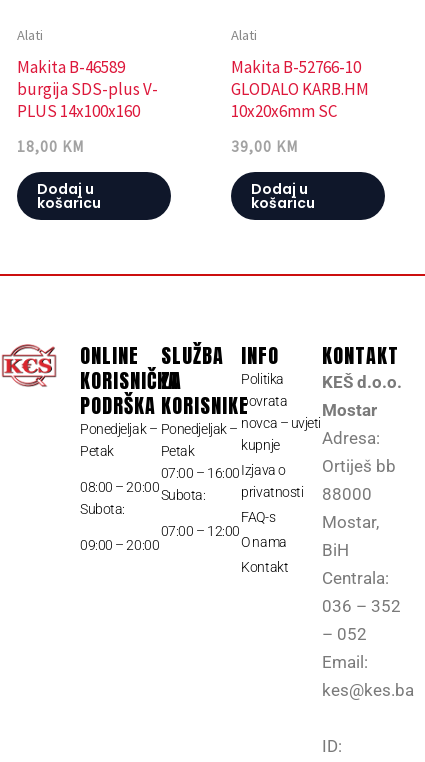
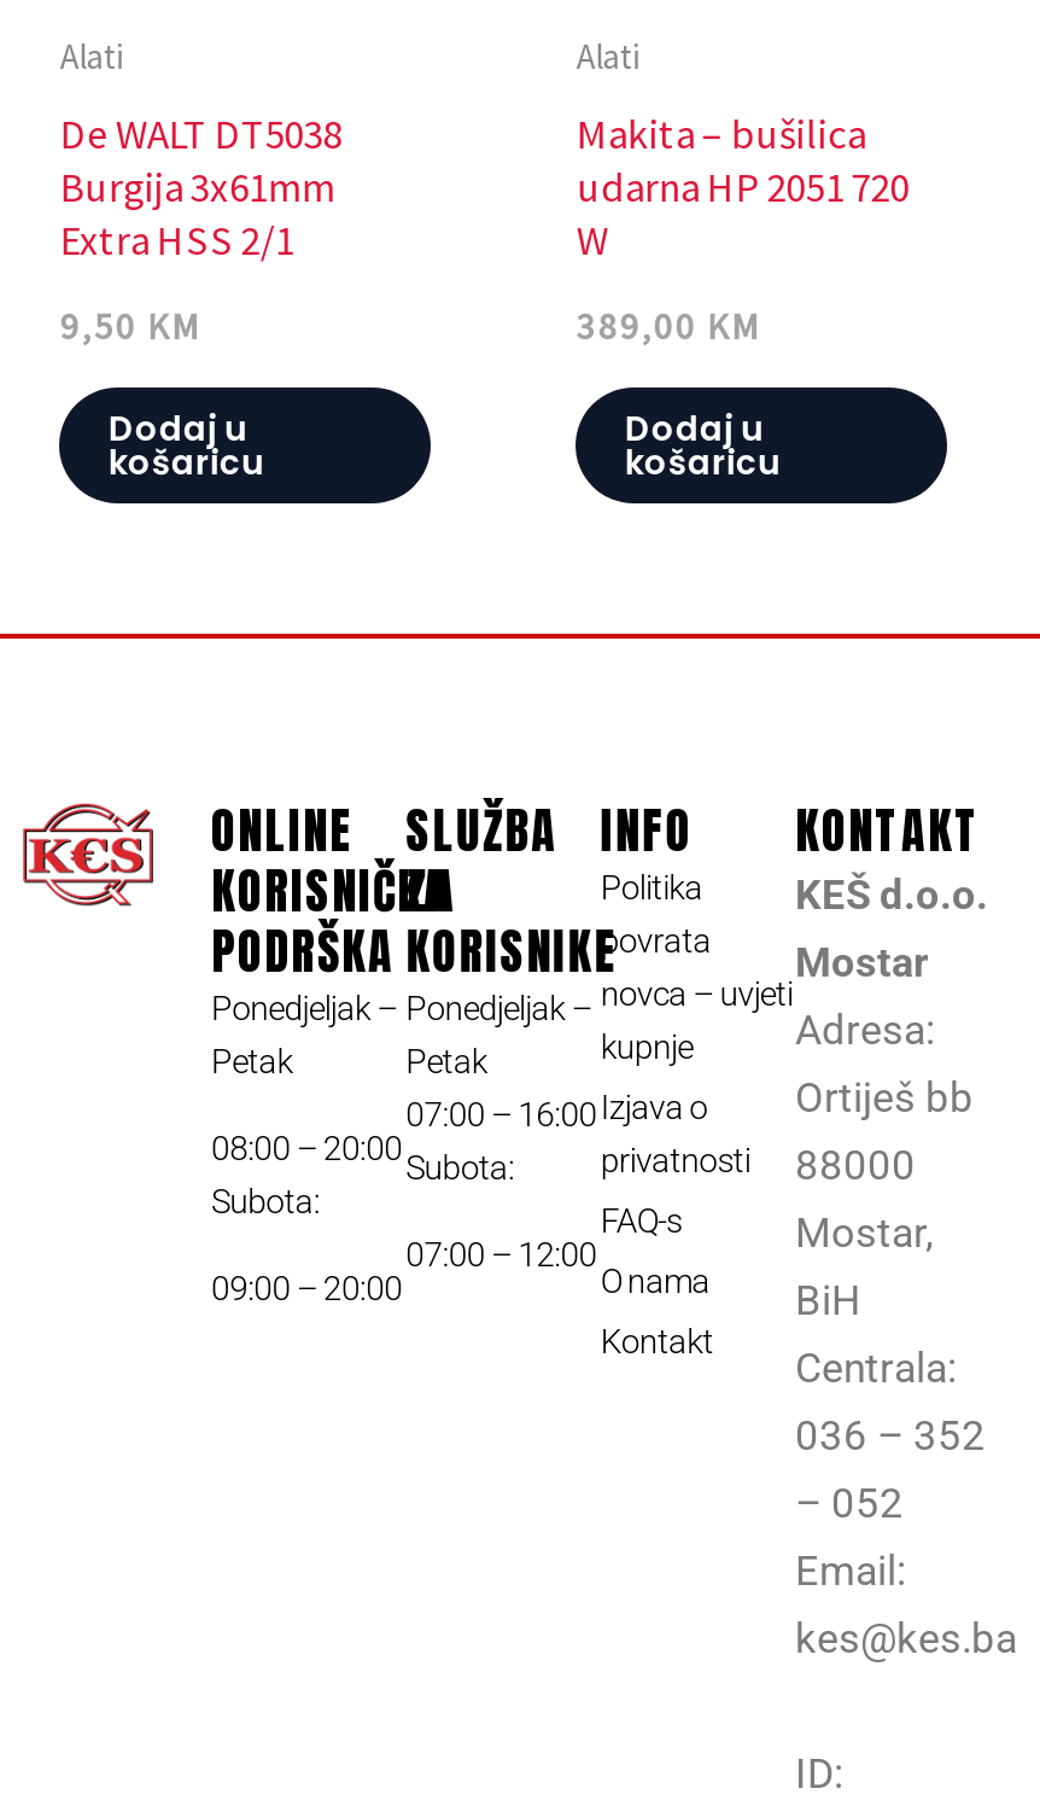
[17,56,158,122] Makita B-46589 | burgija SDS-plus V- | PLUS 14x100x160 -> [60,108,342,268] De WALT DT5038 | Burgija 3x61mm | Extra HSS 2/1
[231,56,369,122] Makita B-52766-10 | GLODALO KARB.HM | 10x20x6mm SC -> [576,108,909,268] Makita – bušilica | udarna HP 2051 720 | W
[17,137,84,156] 18,00 KM -> [60,303,200,349] 9,50 KM
[231,137,298,156] 39,00 KM -> [576,303,760,349] 389,00 KM

